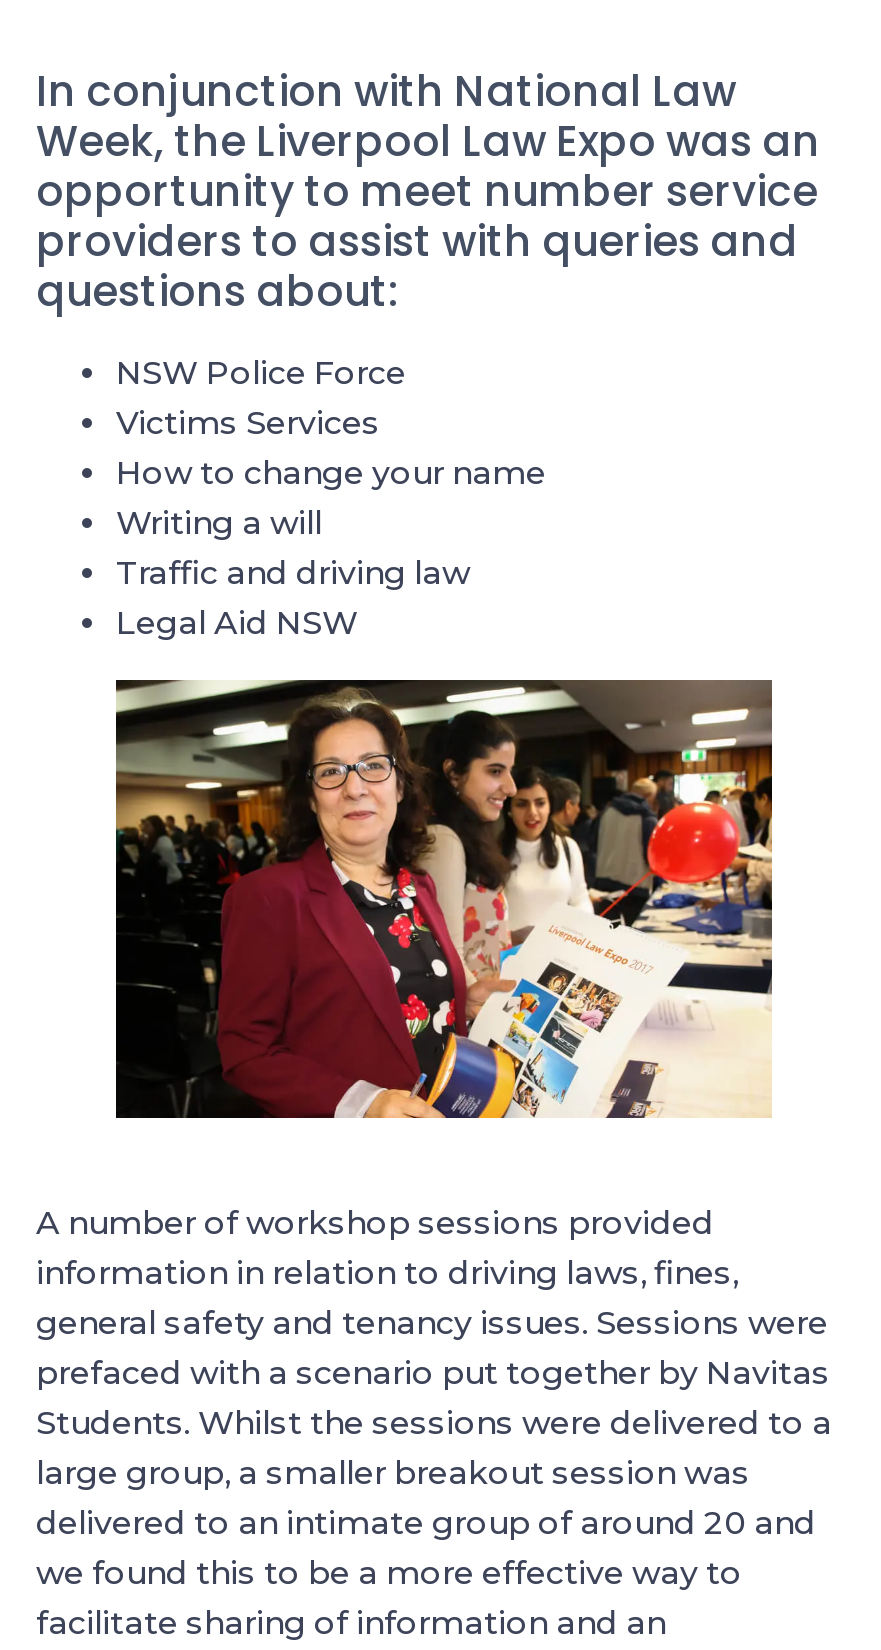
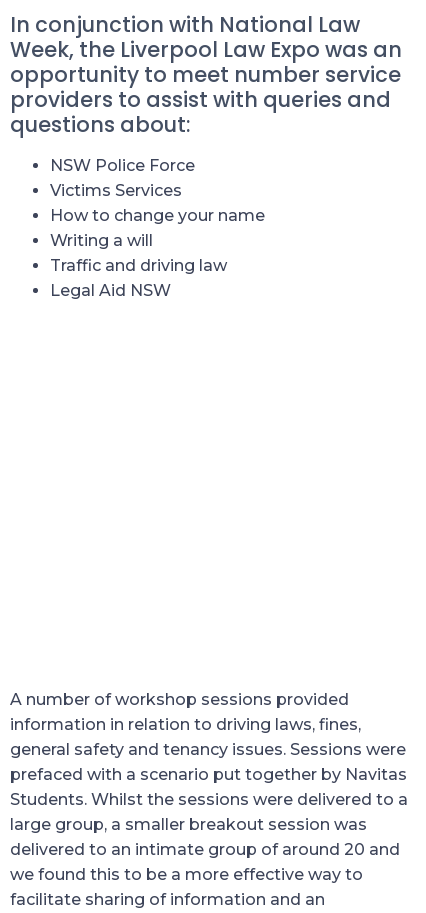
[114,678,774,1120] [image] -> none

